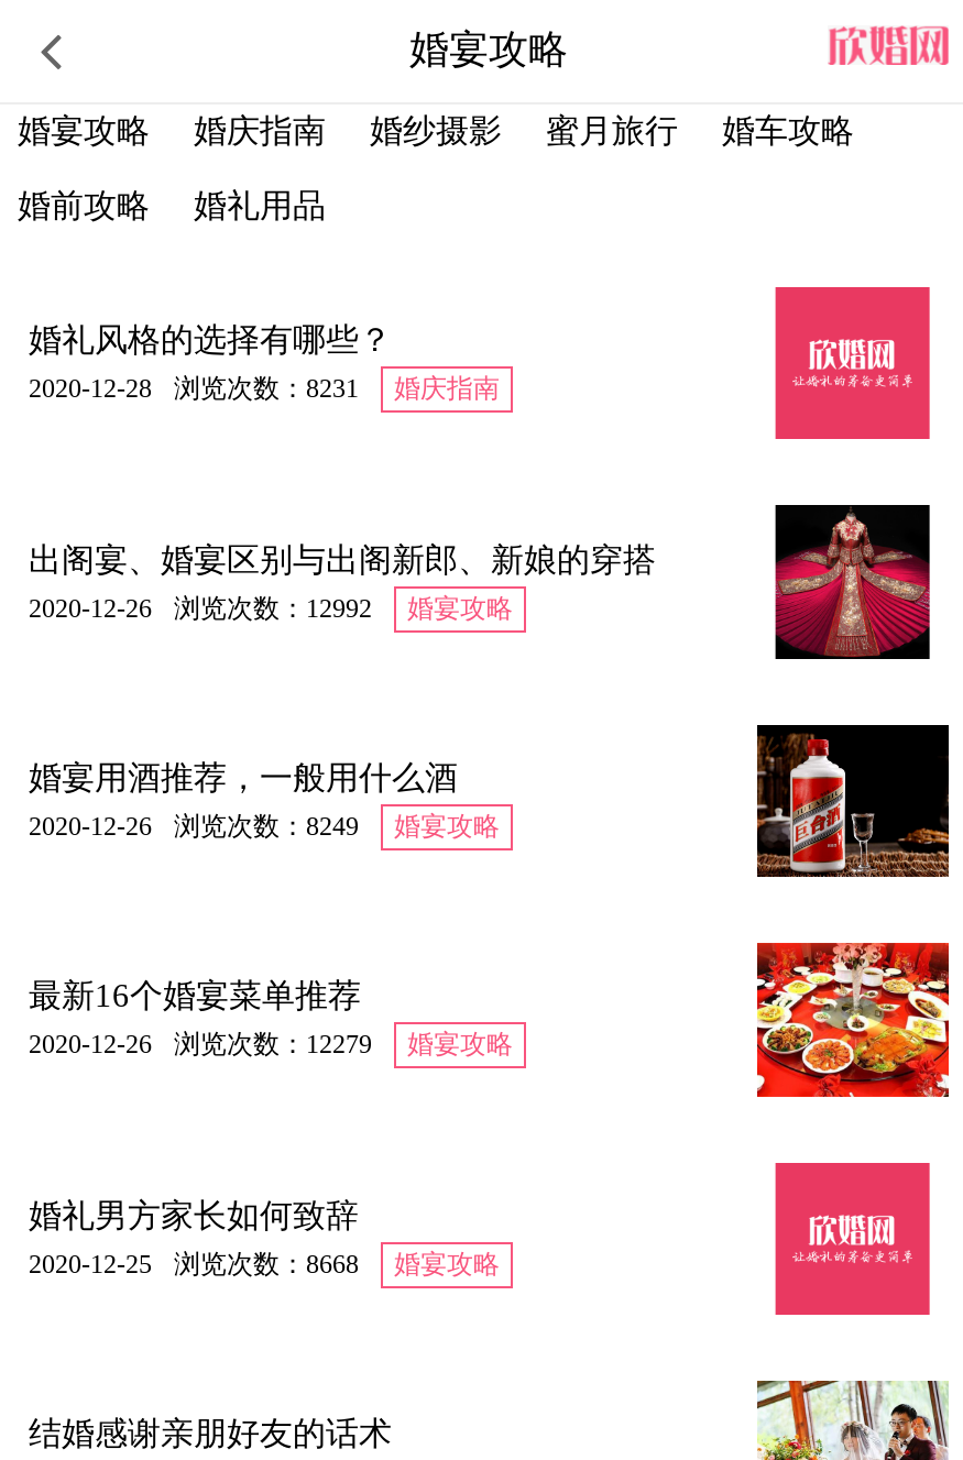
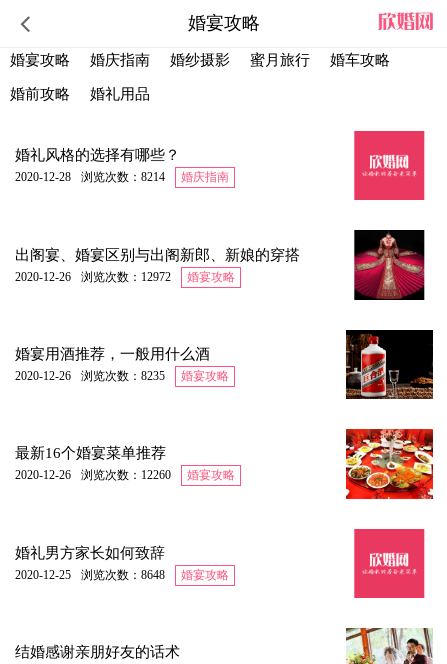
[29,373,500,404] 2020-12-28 浏览次数：8231 婚庆指南 -> [15,170,229,184] 2020-12-28 浏览次数：8214 婚庆指南
[29,592,513,623] 2020-12-26 浏览次数：12992 婚宴攻略 -> [15,270,235,284] 2020-12-26 浏览次数：12972 婚宴攻略
[29,811,500,841] 2020-12-26 浏览次数：8249 婚宴攻略 -> [15,369,229,383] 2020-12-26 浏览次数：8235 婚宴攻略
[29,1029,513,1060] 2020-12-26 浏览次数：12279 婚宴攻略 -> [15,468,235,482] 2020-12-26 浏览次数：12260 婚宴攻略
[29,1248,500,1279] 2020-12-25 浏览次数：8668 婚宴攻略 -> [15,568,229,582] 2020-12-25 浏览次数：8648 婚宴攻略

